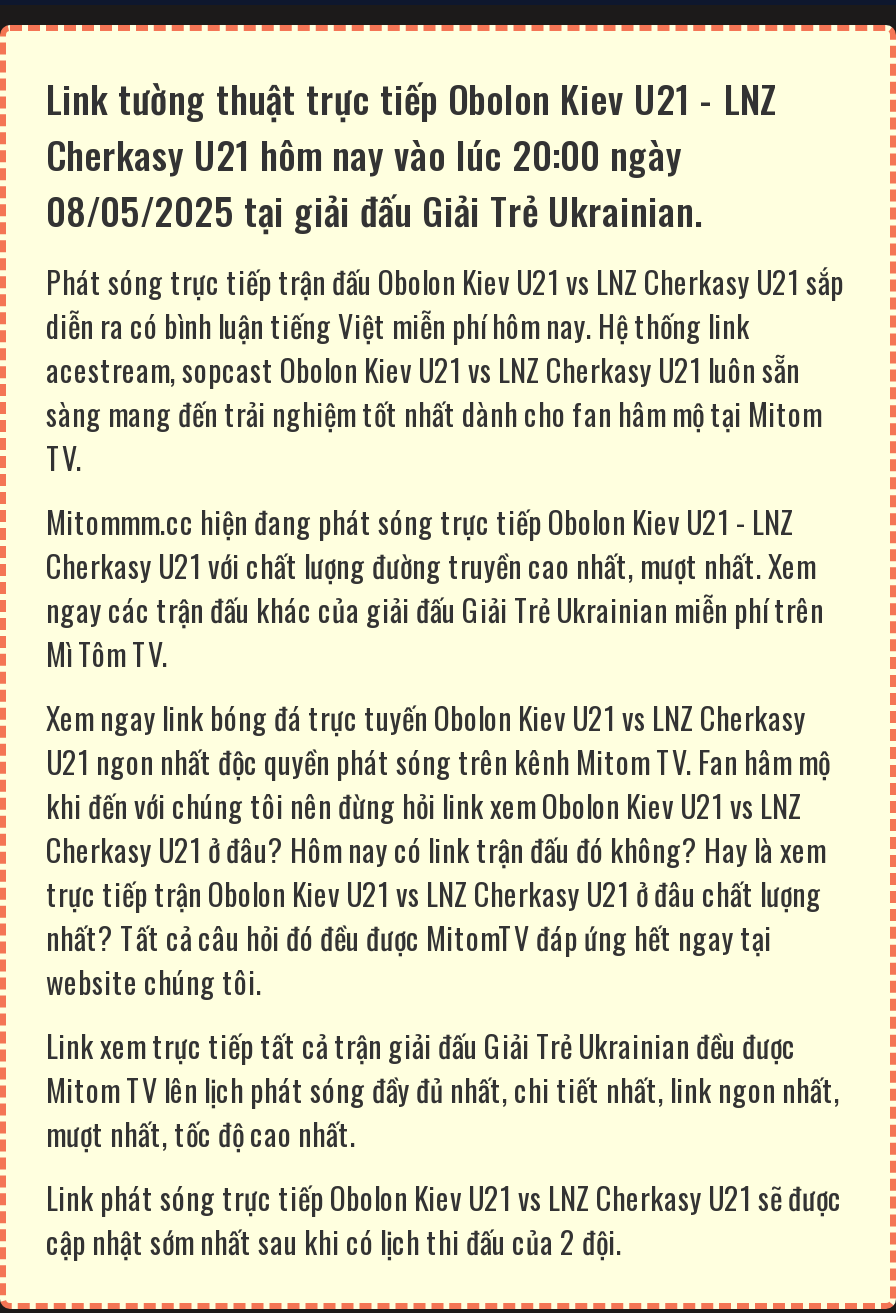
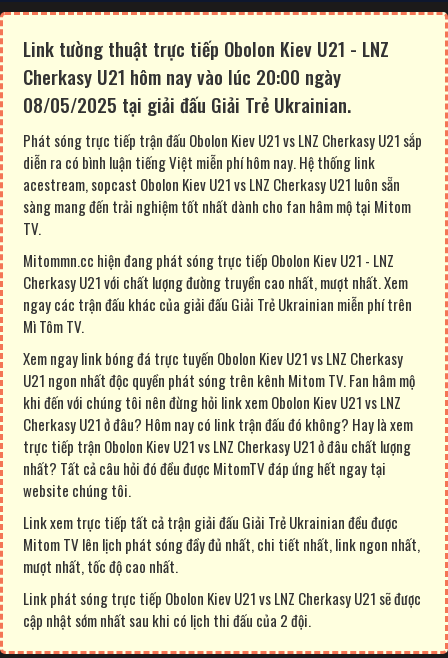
[46,498,794,542] Mitommm.cc hiện đang phát sóng trực tiếp Obolon Kiev U21 - LNZ -> [23,249,394,271] Mitommn.cc hiện đang phát sóng trực tiếp Obolon Kiev U21 - LNZ

